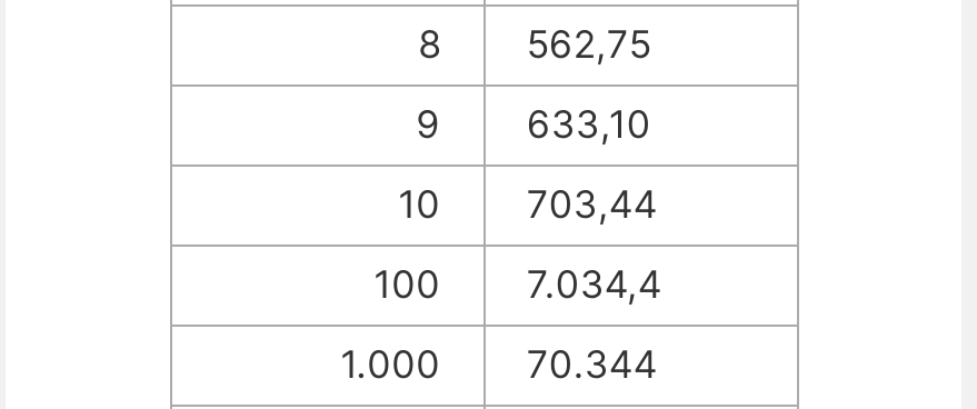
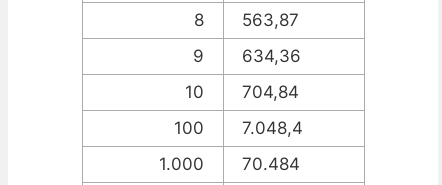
[418,22,651,66] 8 562,75 -> [194,10,299,30] 8 563,87
[416,102,651,146] 9 633,10 -> [193,46,301,66] 9 634,36
[398,182,658,226] 10 703,44 -> [185,82,299,102] 10 704,84
[374,262,662,306] 100 7.034,4 -> [174,118,303,138] 100 7.048,4
[340,342,658,386] 1.000 70.344 -> [159,154,300,174] 1.000 70.484

